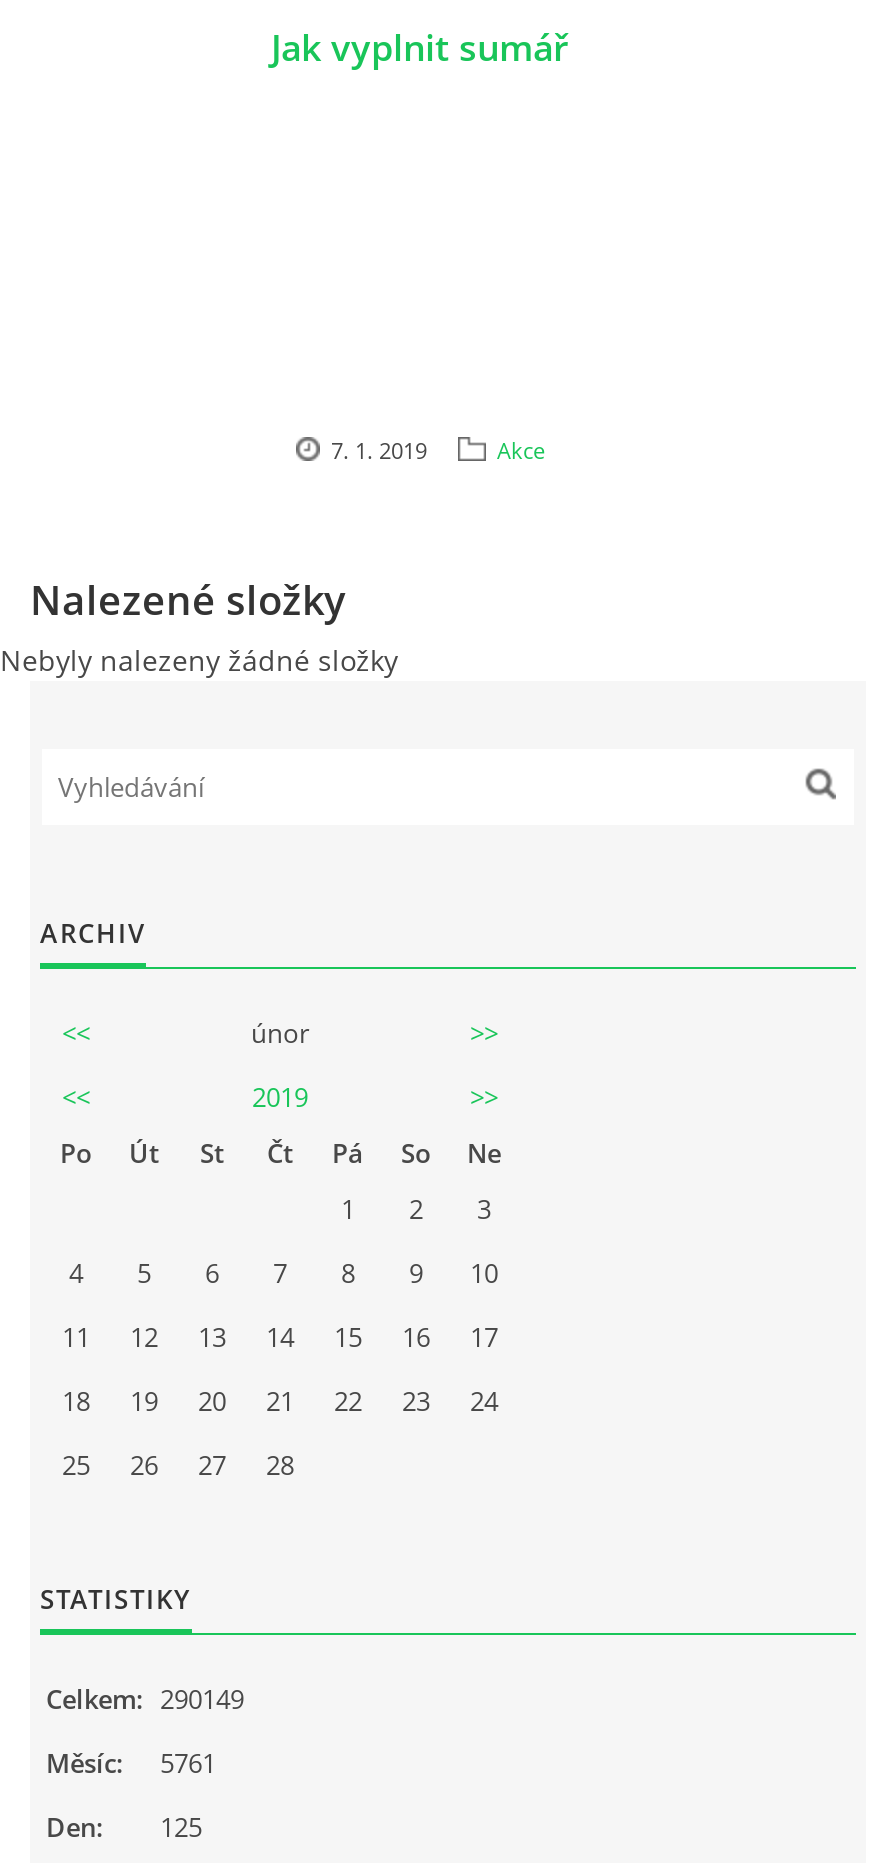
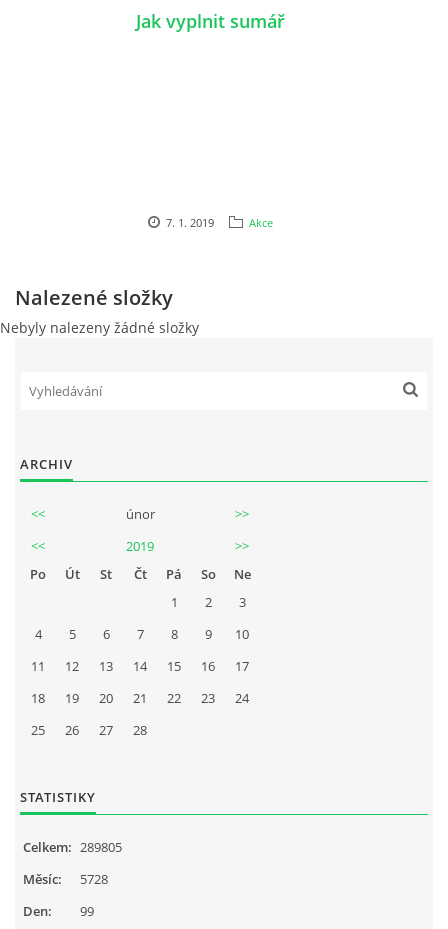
[46,1682,244,1718] Celkem: 290149 -> [23,838,122,856] Celkem: 289805
[46,1746,216,1782] Měsíc: 5761 -> [23,870,108,888] Měsíc: 5728
[46,1810,202,1846] Den: 125 -> [23,902,94,920] Den: 99

